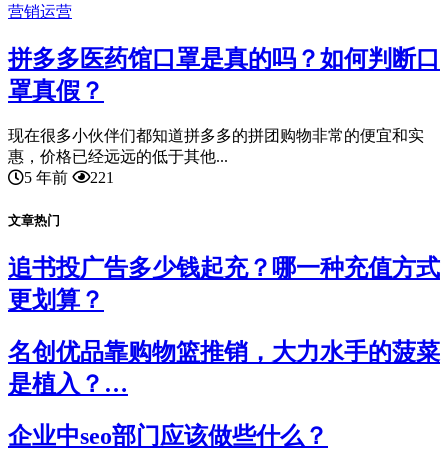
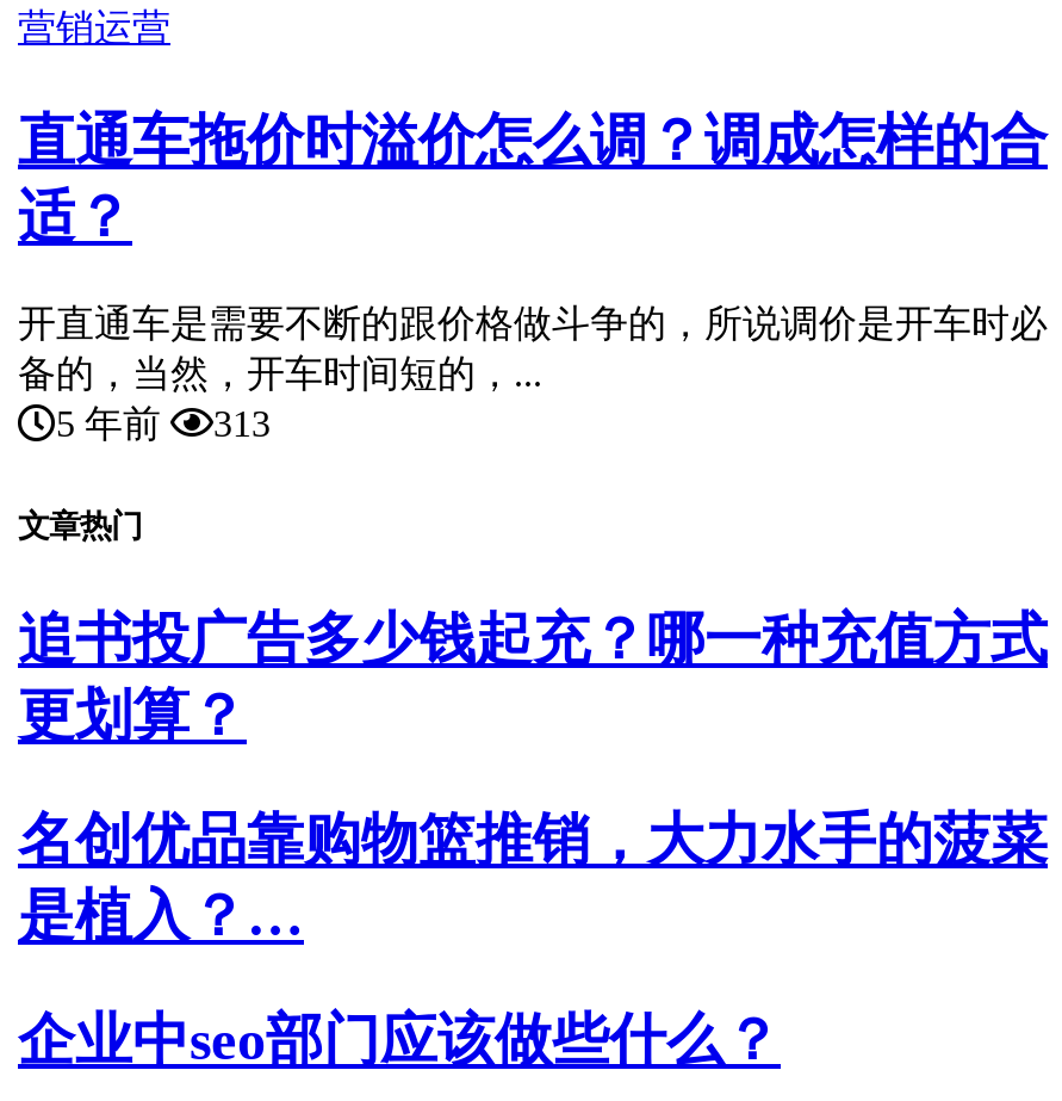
[8,46,440,104] 拼多多医药馆口罩是真的吗？如何判断口 | 罩真假？ -> [18,109,1048,247] 直通车拖价时溢价怎么调？调成怎样的合 | 适？
[8,127,424,165] 现在很多小伙伴们都知道拼多多的拼团购物非常的便宜和实 | 惠，价格已经远远的低于其他... -> [18,304,1048,395] 开直通车是需要不断的跟价格做斗争的，所说调价是开车时必 | 备的，当然，开车时间短的，...
[24,169,114,186] 5 年前 221 -> [56,404,271,445] 5 年前 313

